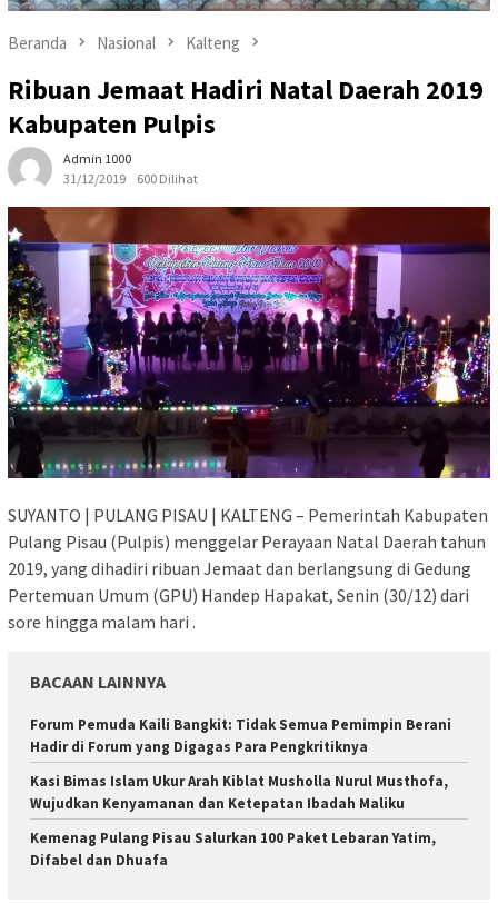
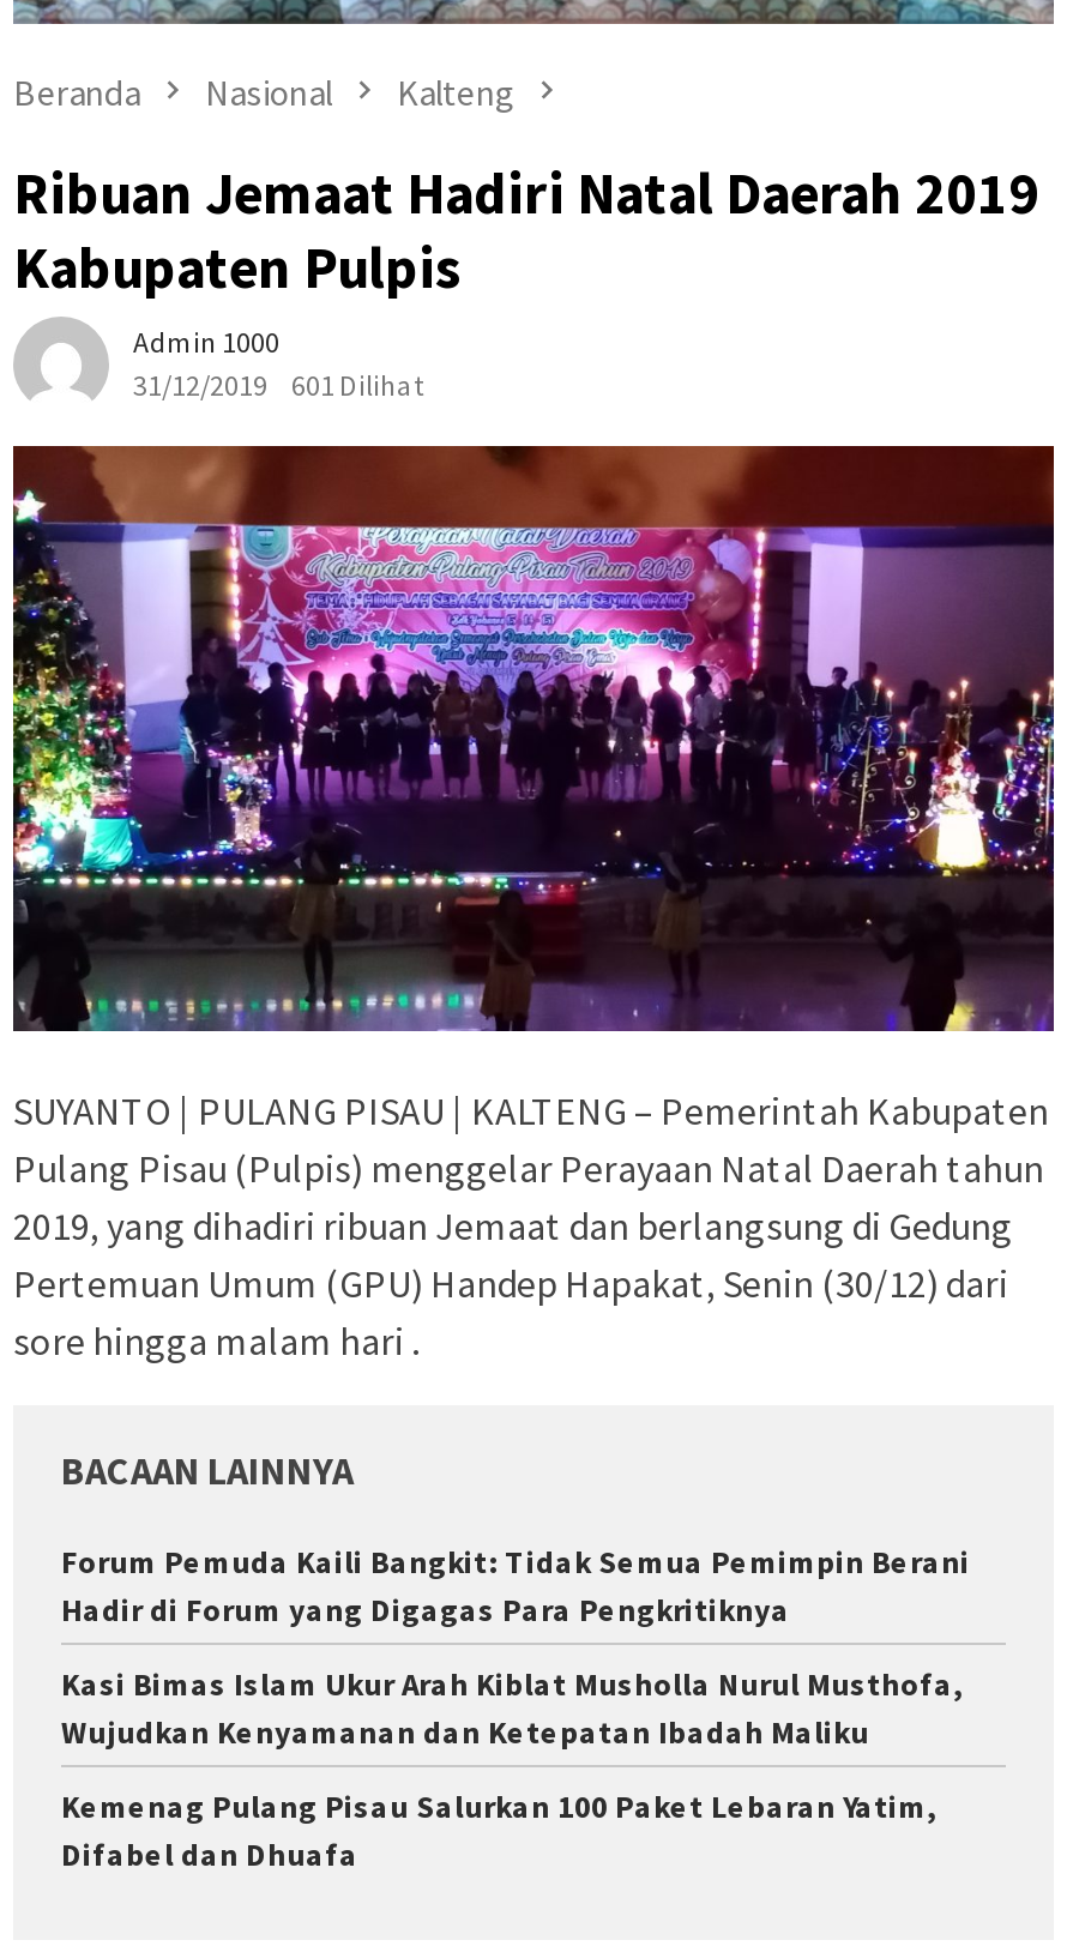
[63,170,198,187] 31/12/2019 600 Dilihat -> [133,367,423,403] 31/12/2019 601 Dilihat

